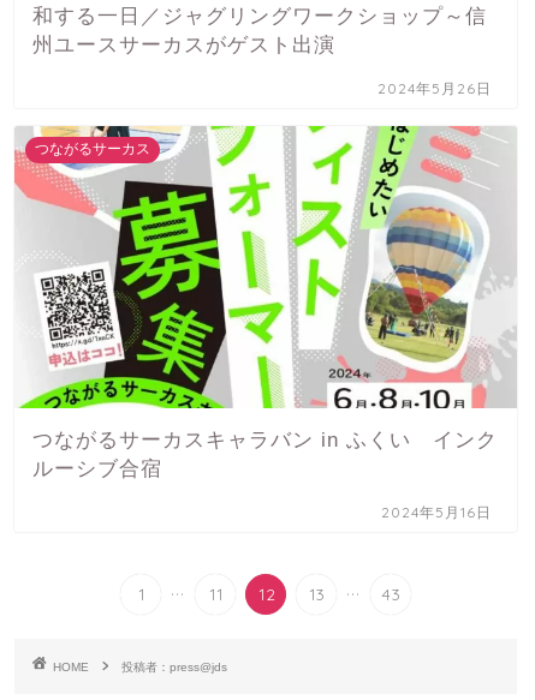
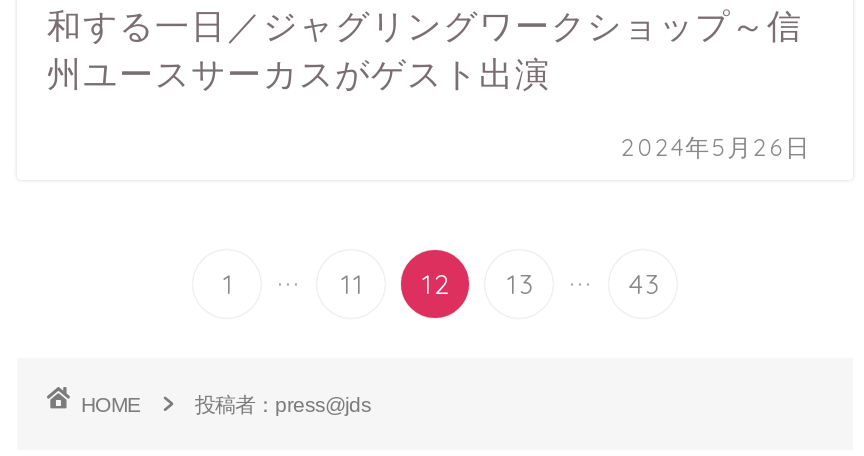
[13,125,517,409] [image] | つながるサーカス -> none
[32,429,498,521] つながるサーカスキャラバン in ふくい インク | ルーシブ合宿 | 2024年5月16日 -> none

